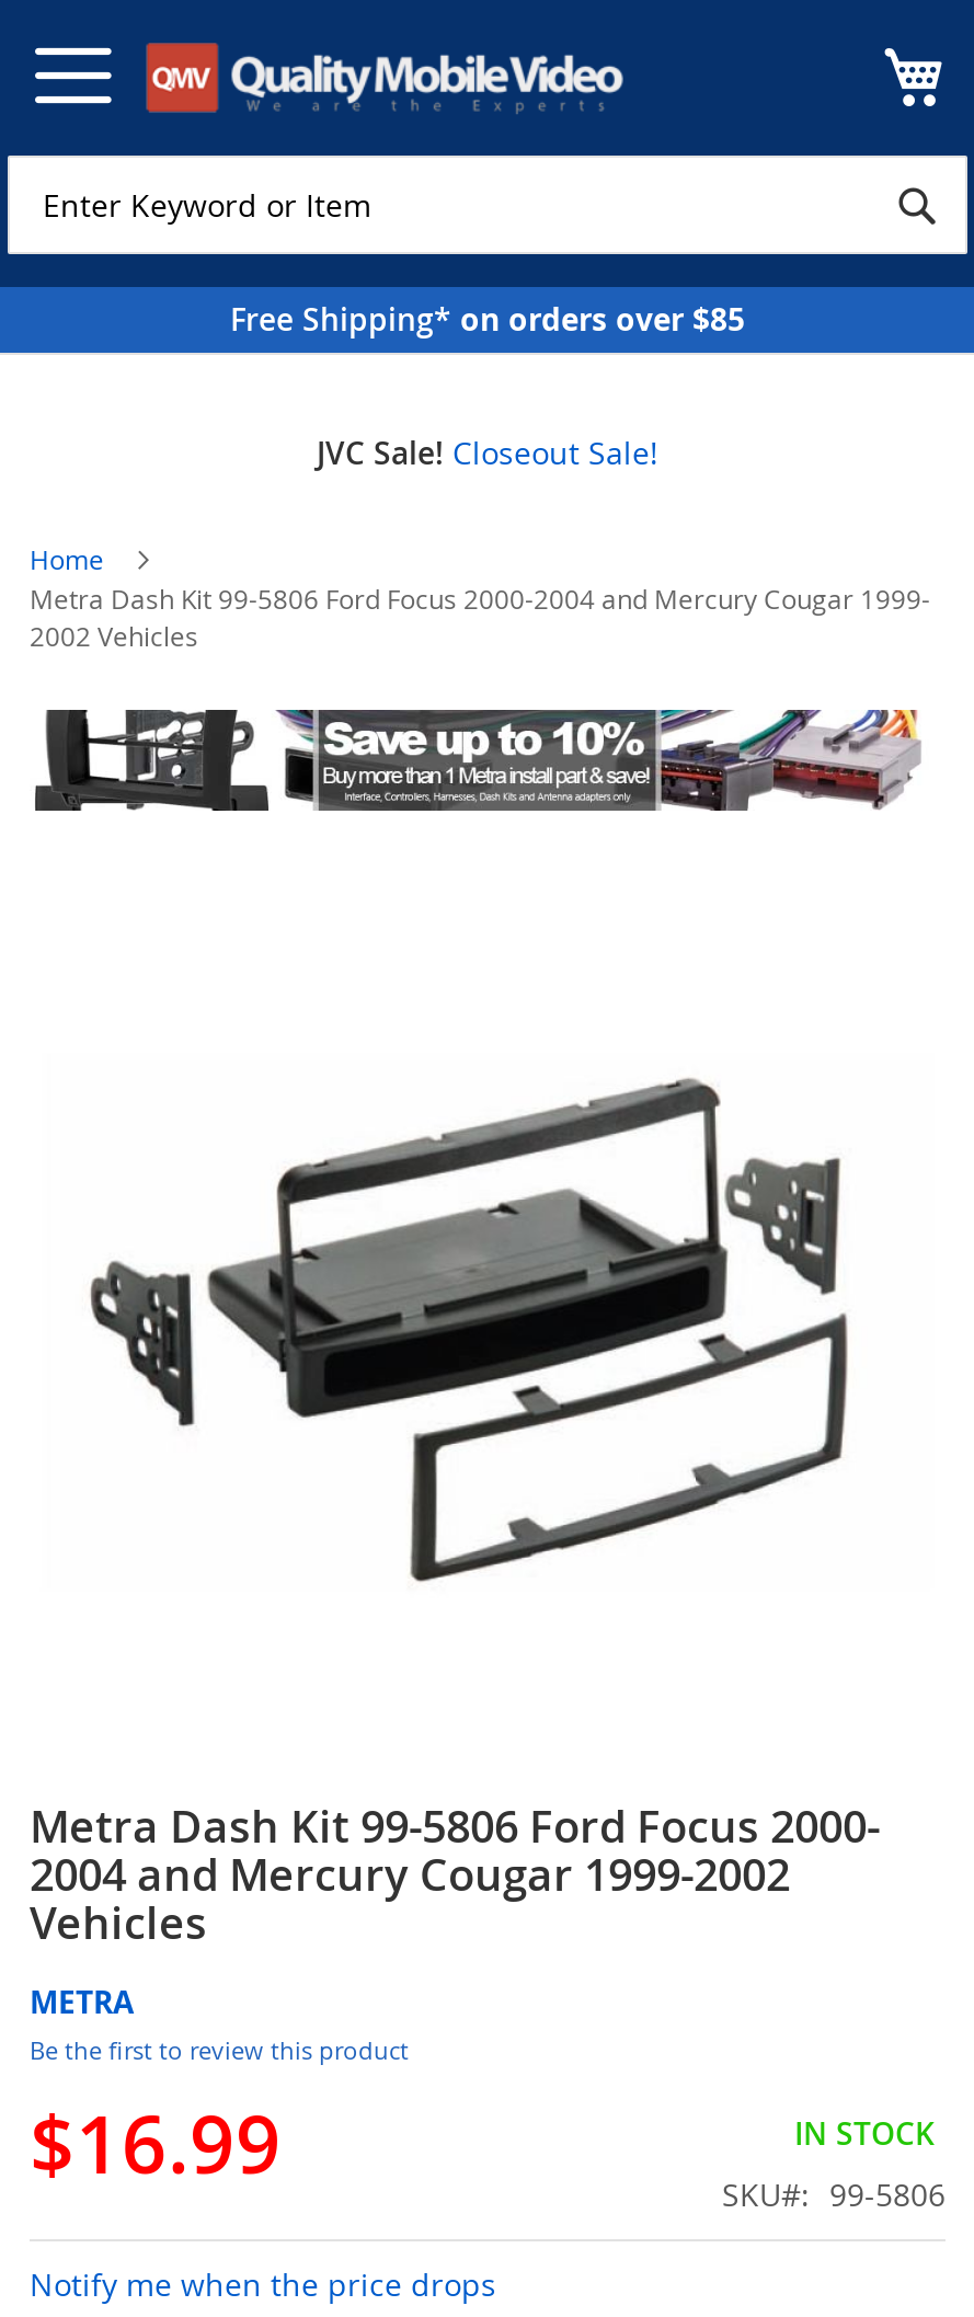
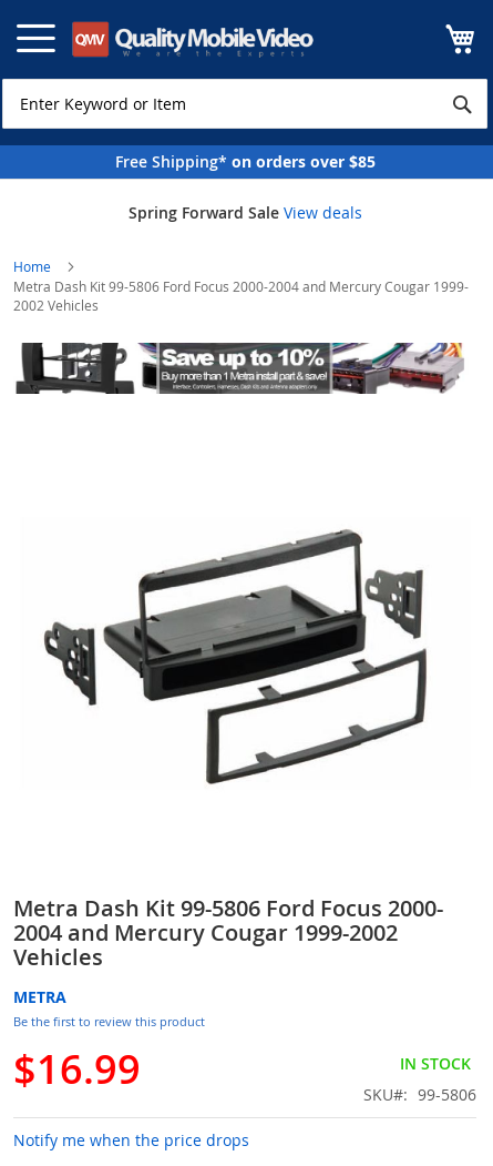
[317,432,658,474] JVC Sale! Closeout Sale! -> [128,202,362,223] Spring Forward Sale View deals

